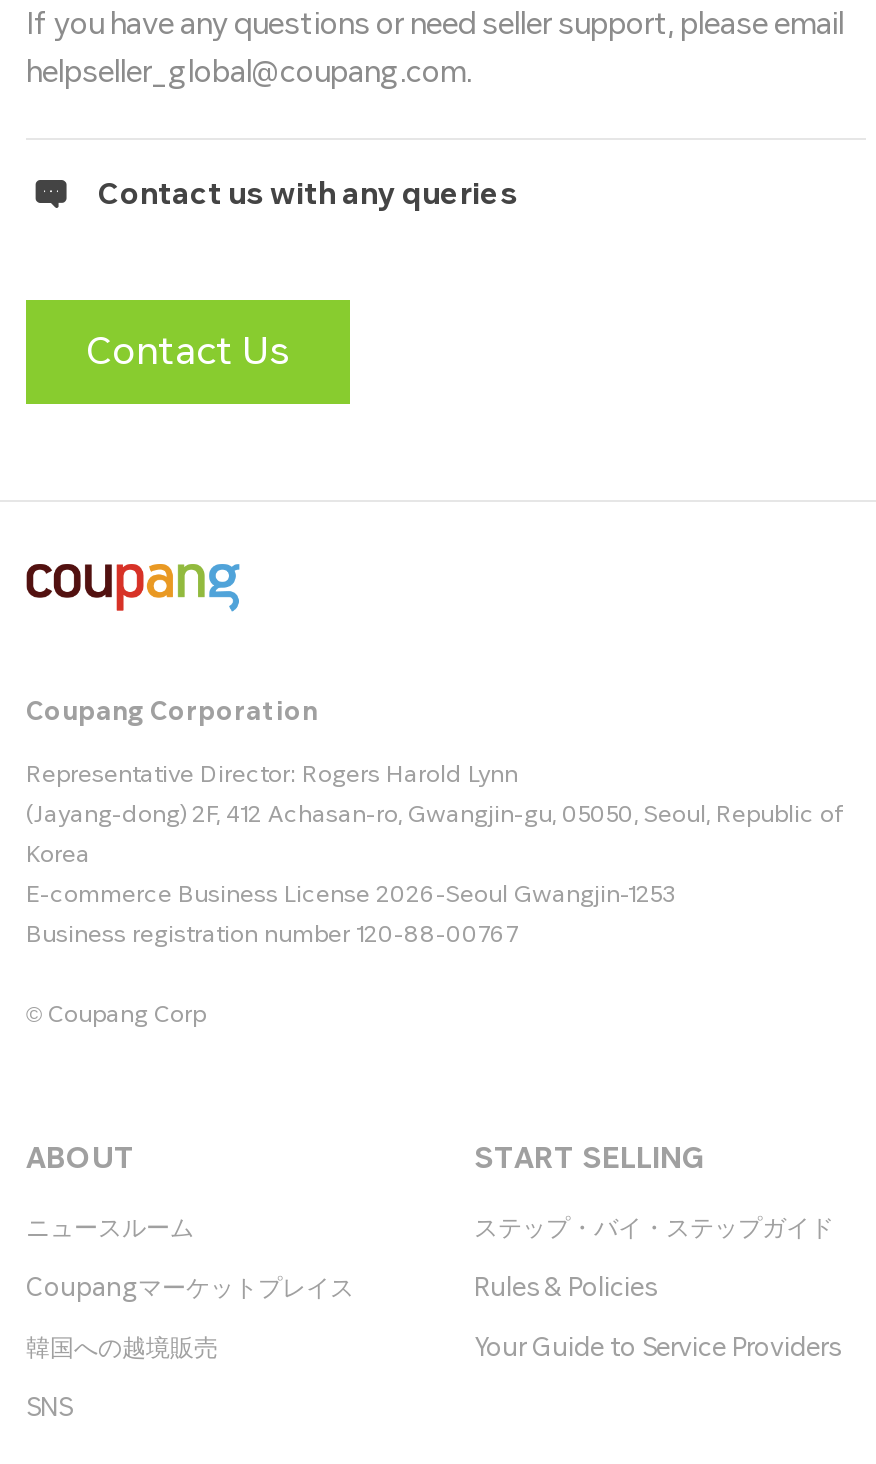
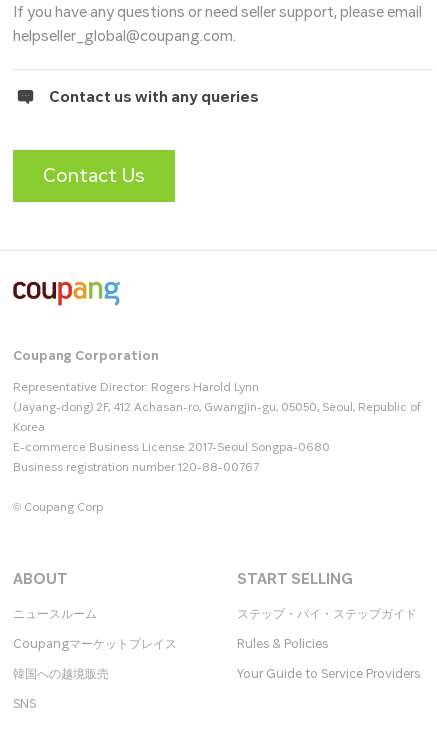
[26,882,676,908] E-commerce Business License 2026-Seoul Gwangjin-1253 -> [13,441,330,454] E-commerce Business License 2017-Seoul Songpa-0680

